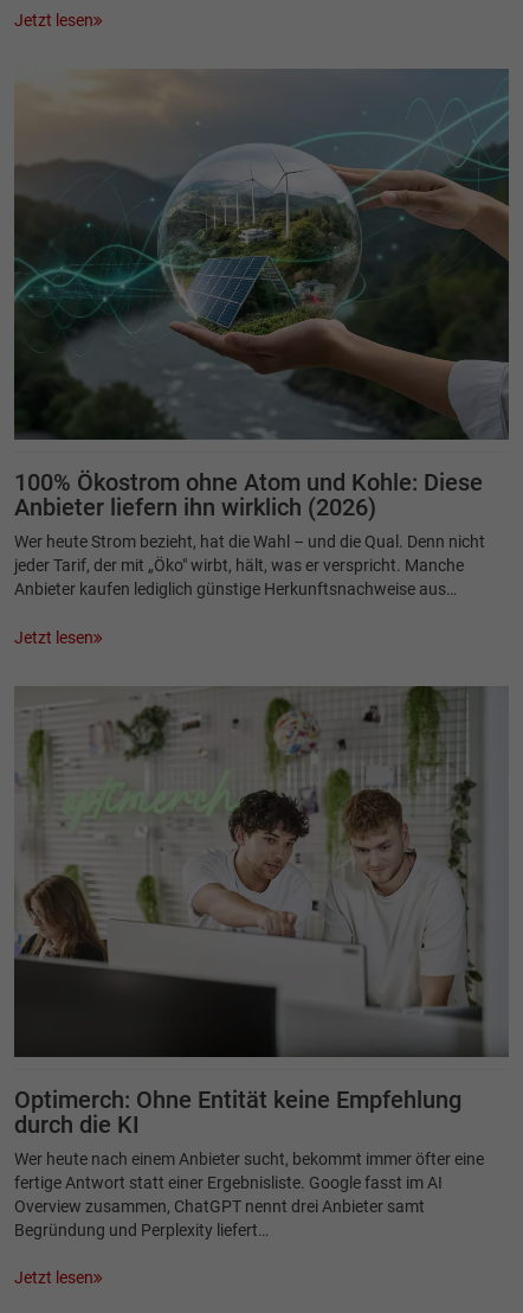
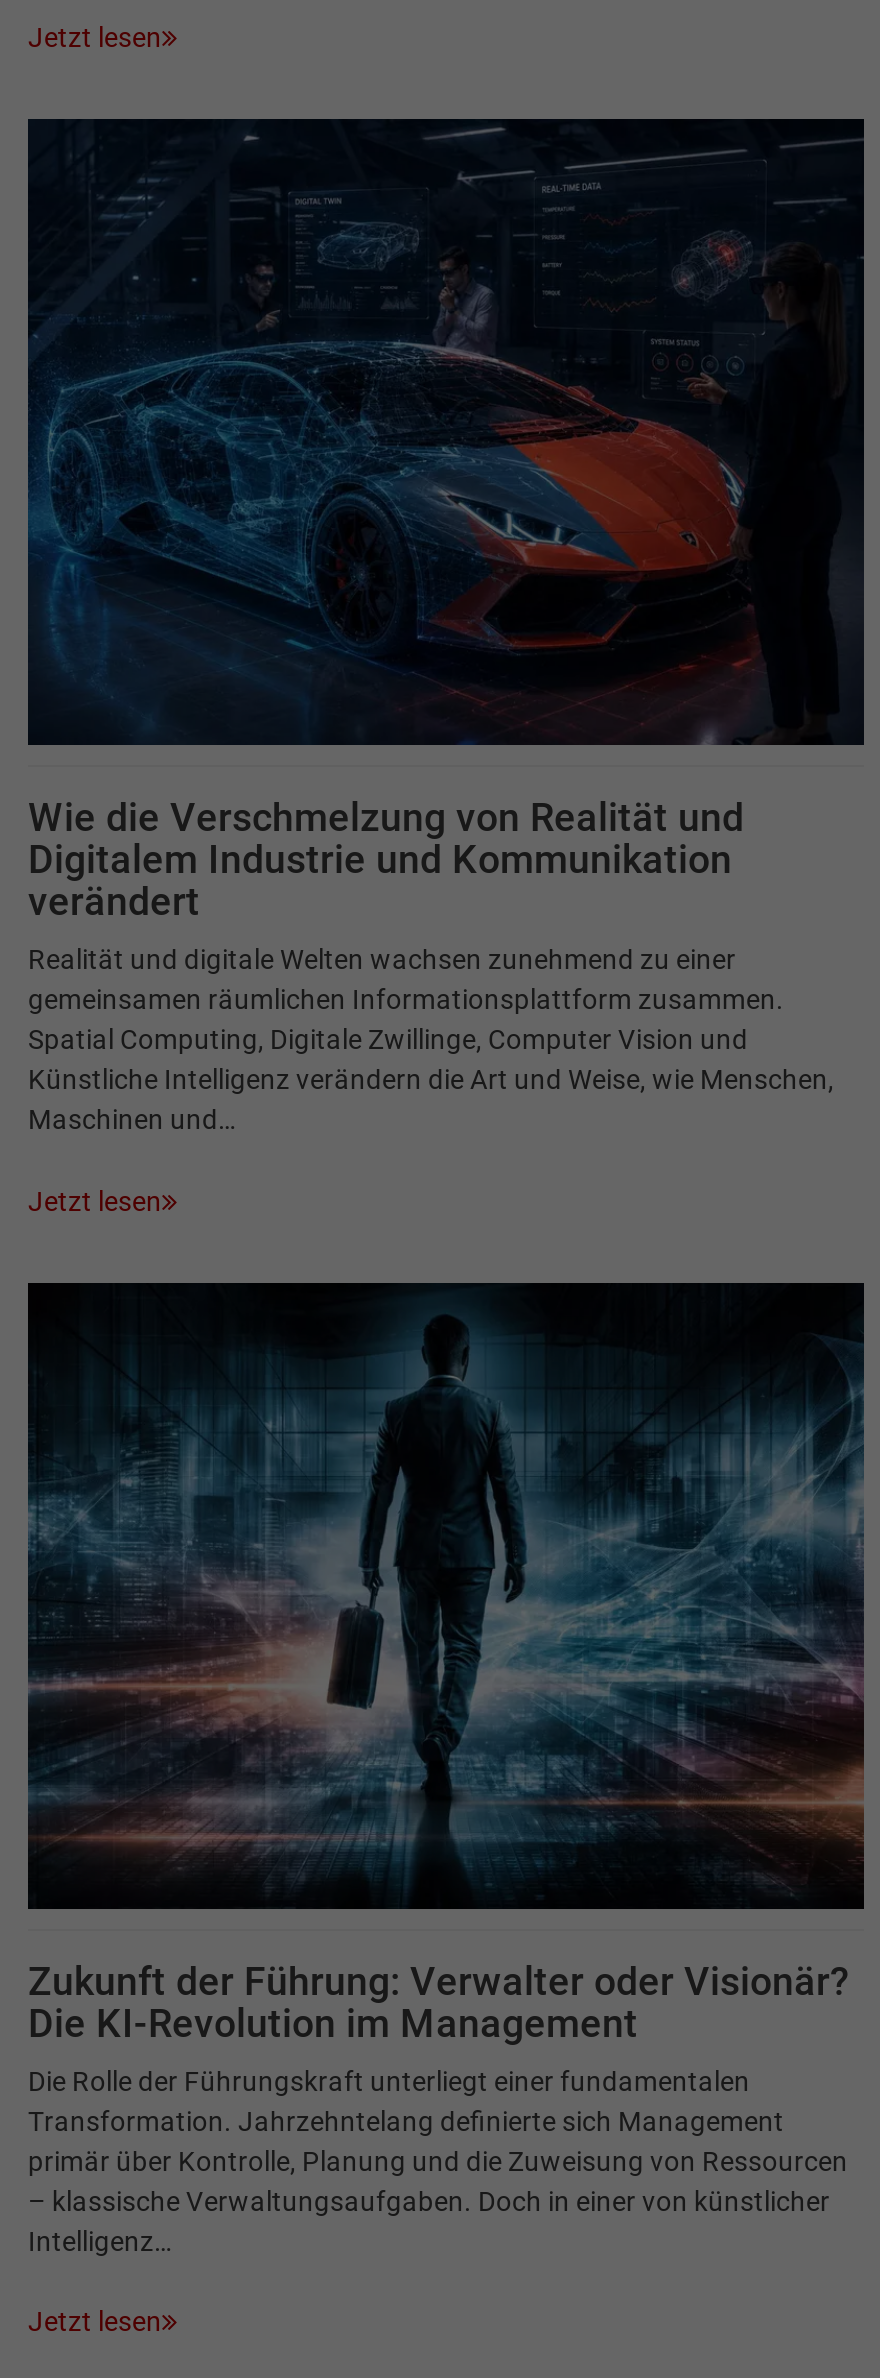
[13,69,510,599] [image] | 100% Ökostrom ohne Atom und Kohle: Diese | Anbieter liefern ihn wirklich (2026) | Wer heute Strom bezieht, hat die Wahl – und die Qual. Denn nicht | jeder Tarif, der mit „Öko" wirbt, hält, was er verspricht. Manche | Anbieter kaufen lediglich günstige Herkunftsnachweise aus… -> [26,117,866,1136] [image] | Wie die Verschmelzung von Realität und | Digitalem Industrie und Kommunikation | verändert | Realität und digitale Welten wachsen zunehmend zu einer | gemeinsamen räumlichen Informationsplattform zusammen. | Spatial Computing, Digitale Zwillinge, Computer Vision und | Künstliche Intelligenz verändern die Art und Weise, wie Menschen, | Maschinen und…
[14,685,509,1240] [image] | Optimerch: Ohne Entität keine Empfehlung | durch die KI | Wer heute nach einem Anbieter sucht, bekommt immer öfter eine | fertige Antwort statt einer Ergebnisliste. Google fasst im AI | Overview zusammen, ChatGPT nennt drei Anbieter samt | Begründung und Perplexity liefert… -> [26,1281,866,2257] [image] | Zukunft der Führung: Verwalter oder Visionär? | Die KI-Revolution im Management | Die Rolle der Führungskraft unterliegt einer fundamentalen | Transformation. Jahrzehntelang definierte sich Management | primär über Kontrolle, Planung und die Zuweisung von Ressourcen | – klassische Verwaltungsaufgaben. Doch in einer von künstlicher | Intelligenz…

